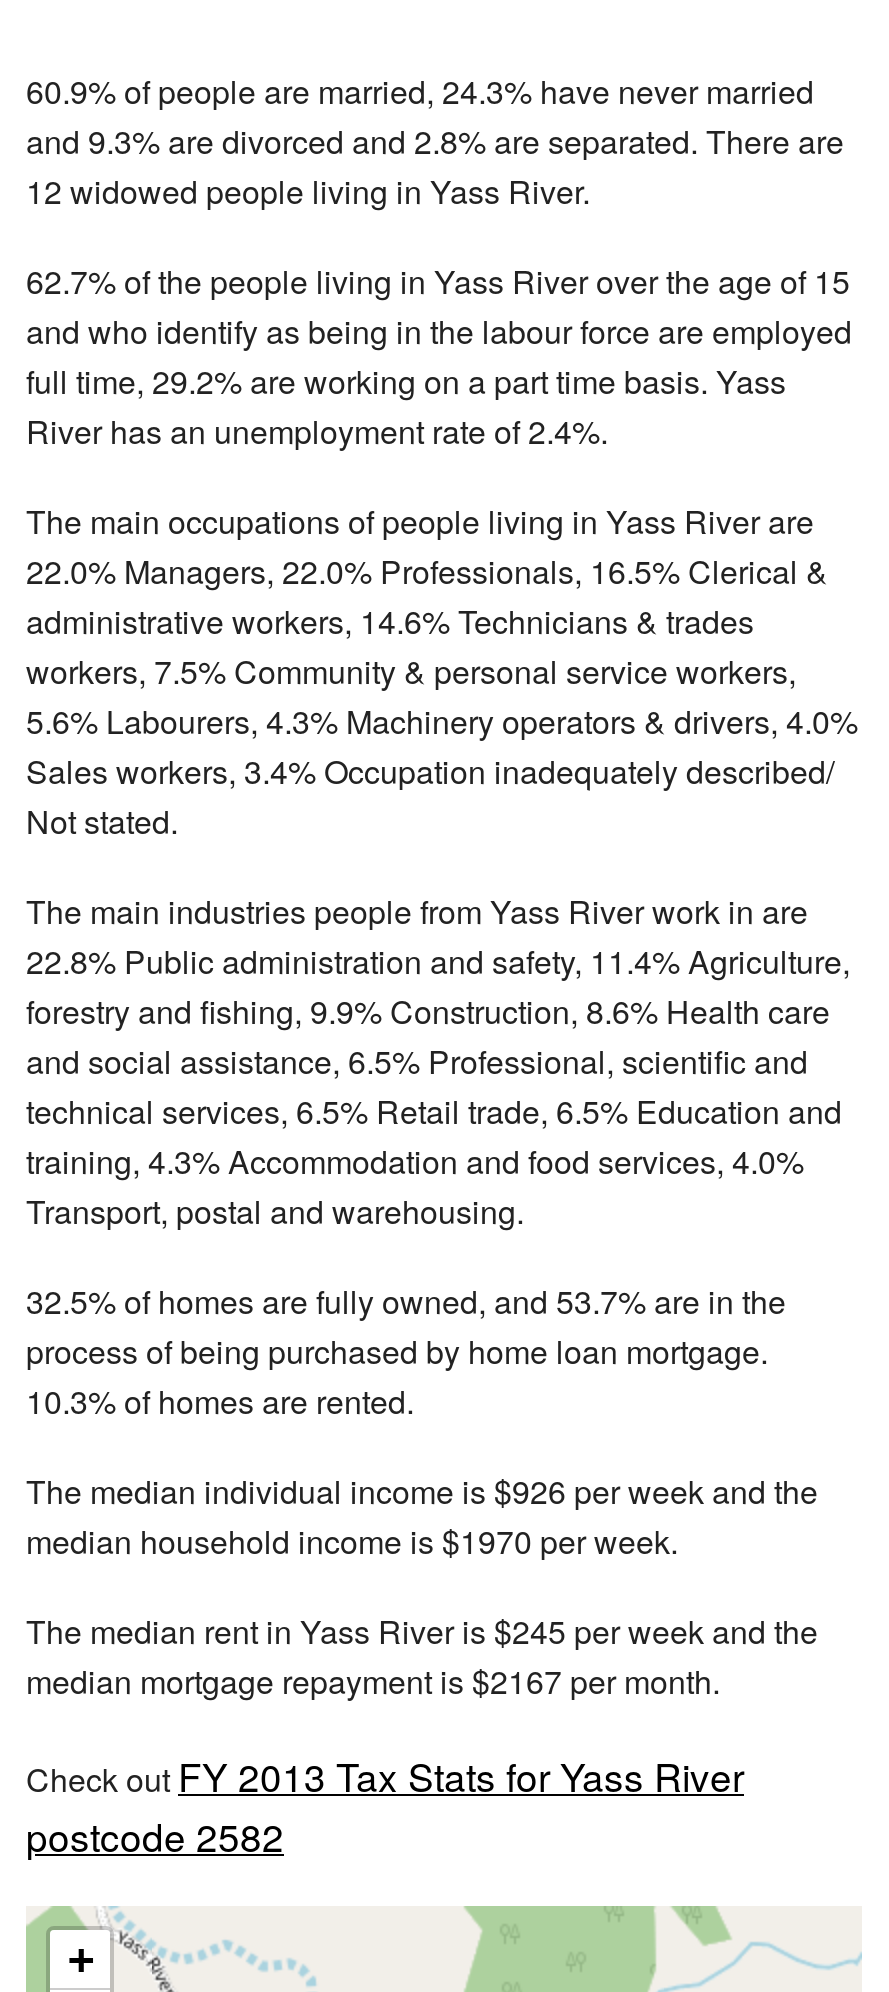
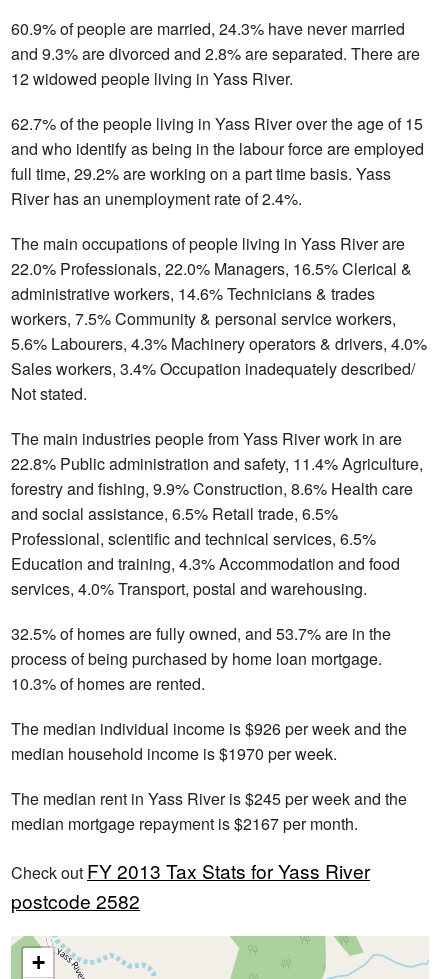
[26,548,828,594] 22.0% Managers, 22.0% Professionals, 16.5% Clerical & -> [11,257,412,280] 22.0% Professionals, 22.0% Managers, 16.5% Clerical &
[26,1038,842,1234] and social assistance, 6.5% Professional, scientific and | technical services, 6.5% Retail trade, 6.5% Education and | training, 4.3% Accommodation and food services, 4.0% | Transport, postal and warehousing. -> [11,502,400,600] and social assistance, 6.5% Retail trade, 6.5% | Professional, scientific and technical services, 6.5% | Education and training, 4.3% Accommodation and food | services, 4.0% Transport, postal and warehousing.

